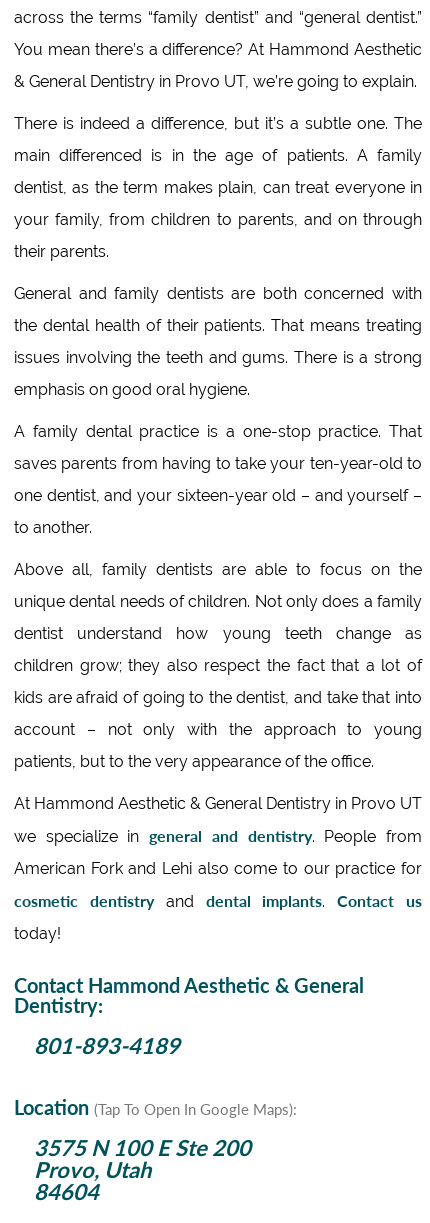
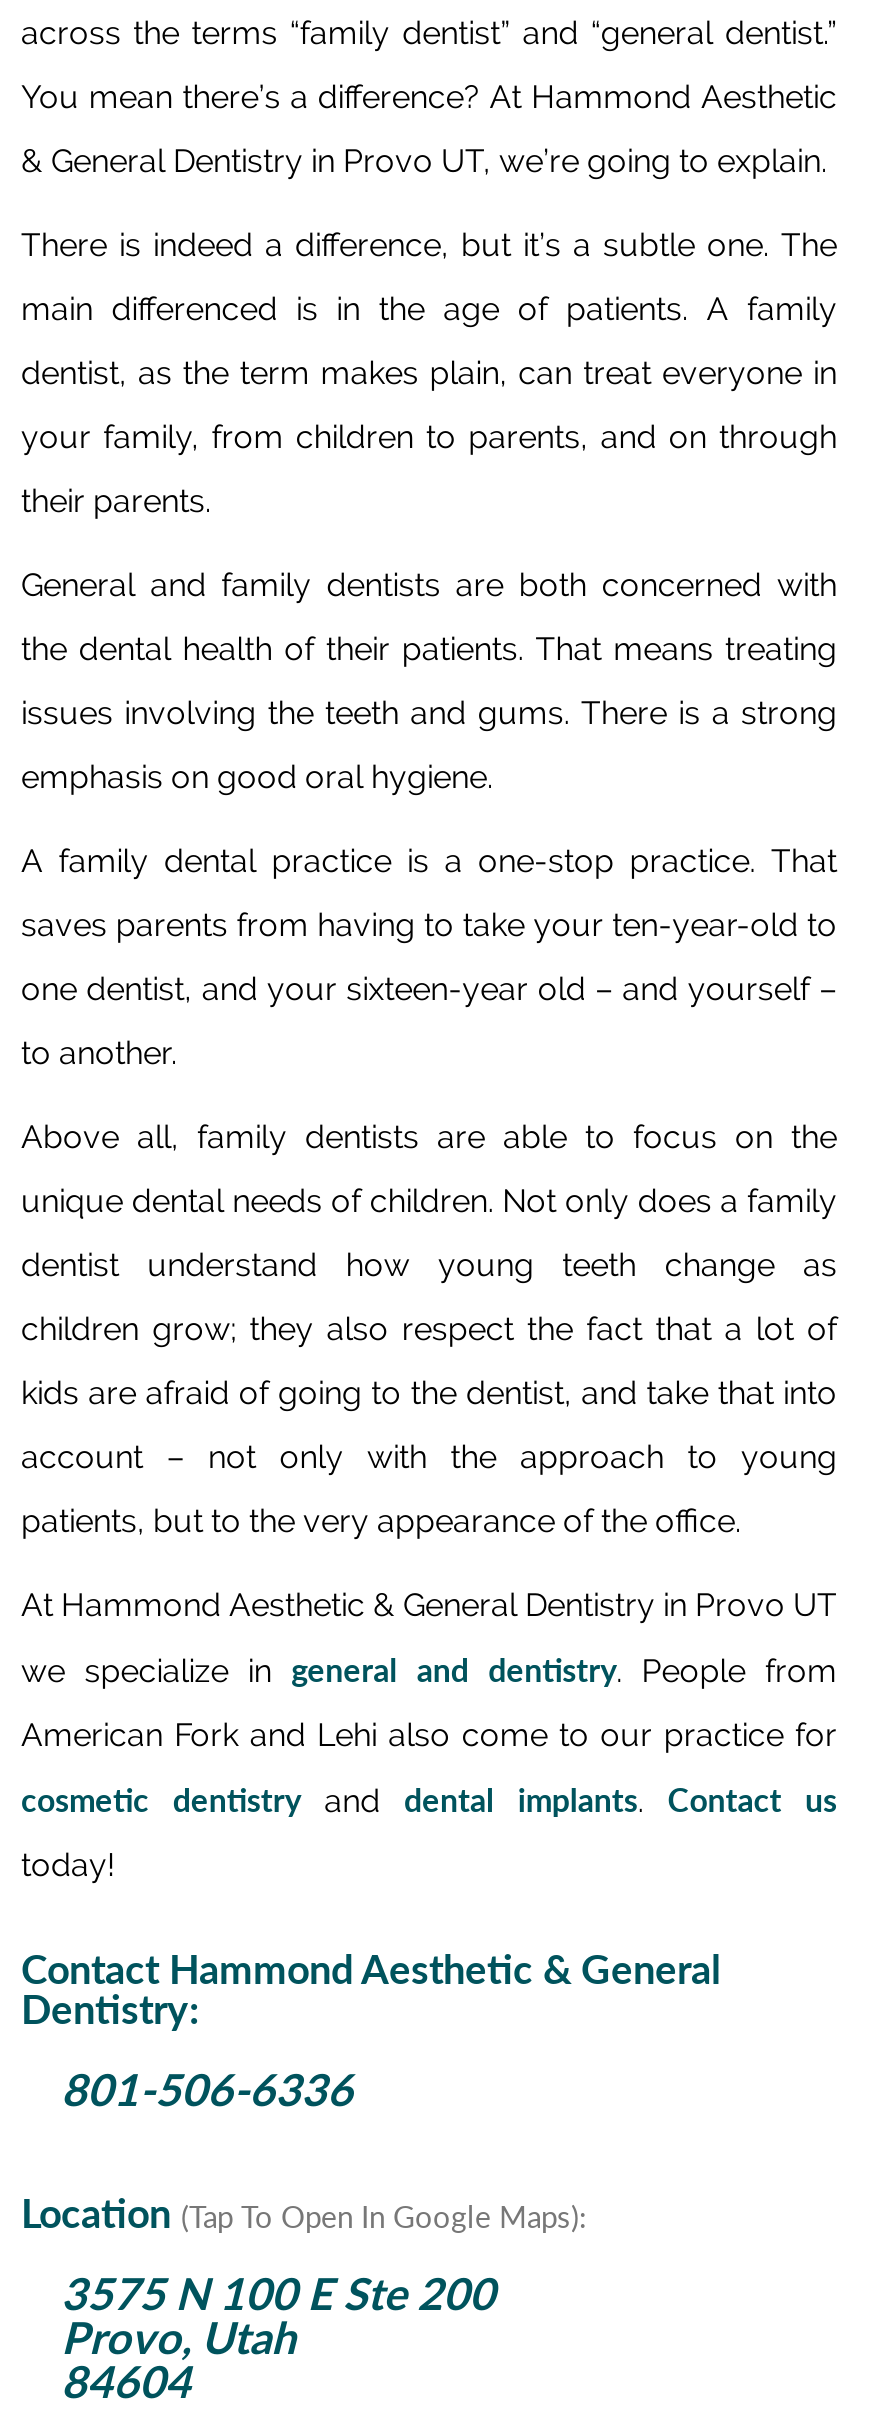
[34,1032,180,1059] 801-893-4189 -> [61,2062,353,2116] 801-506-6336

